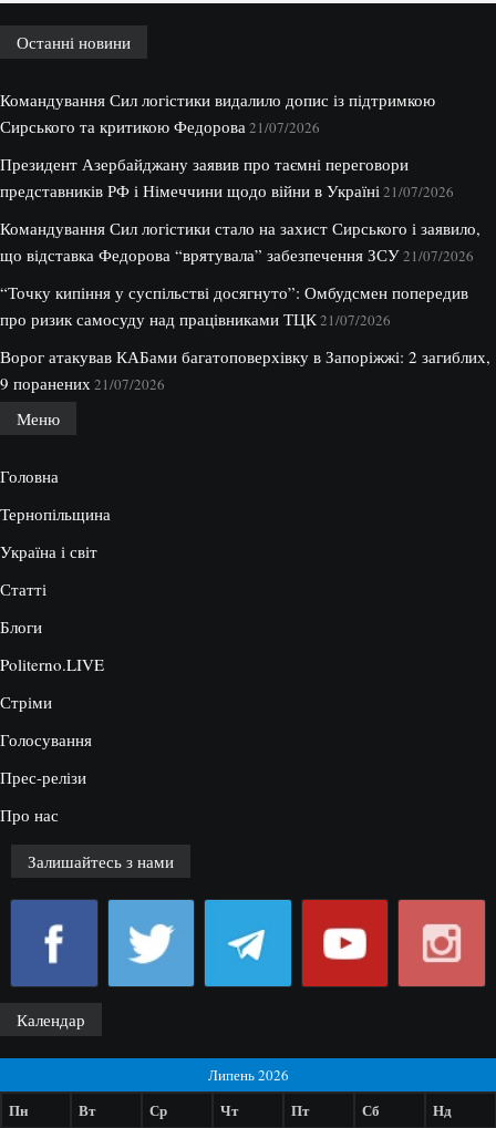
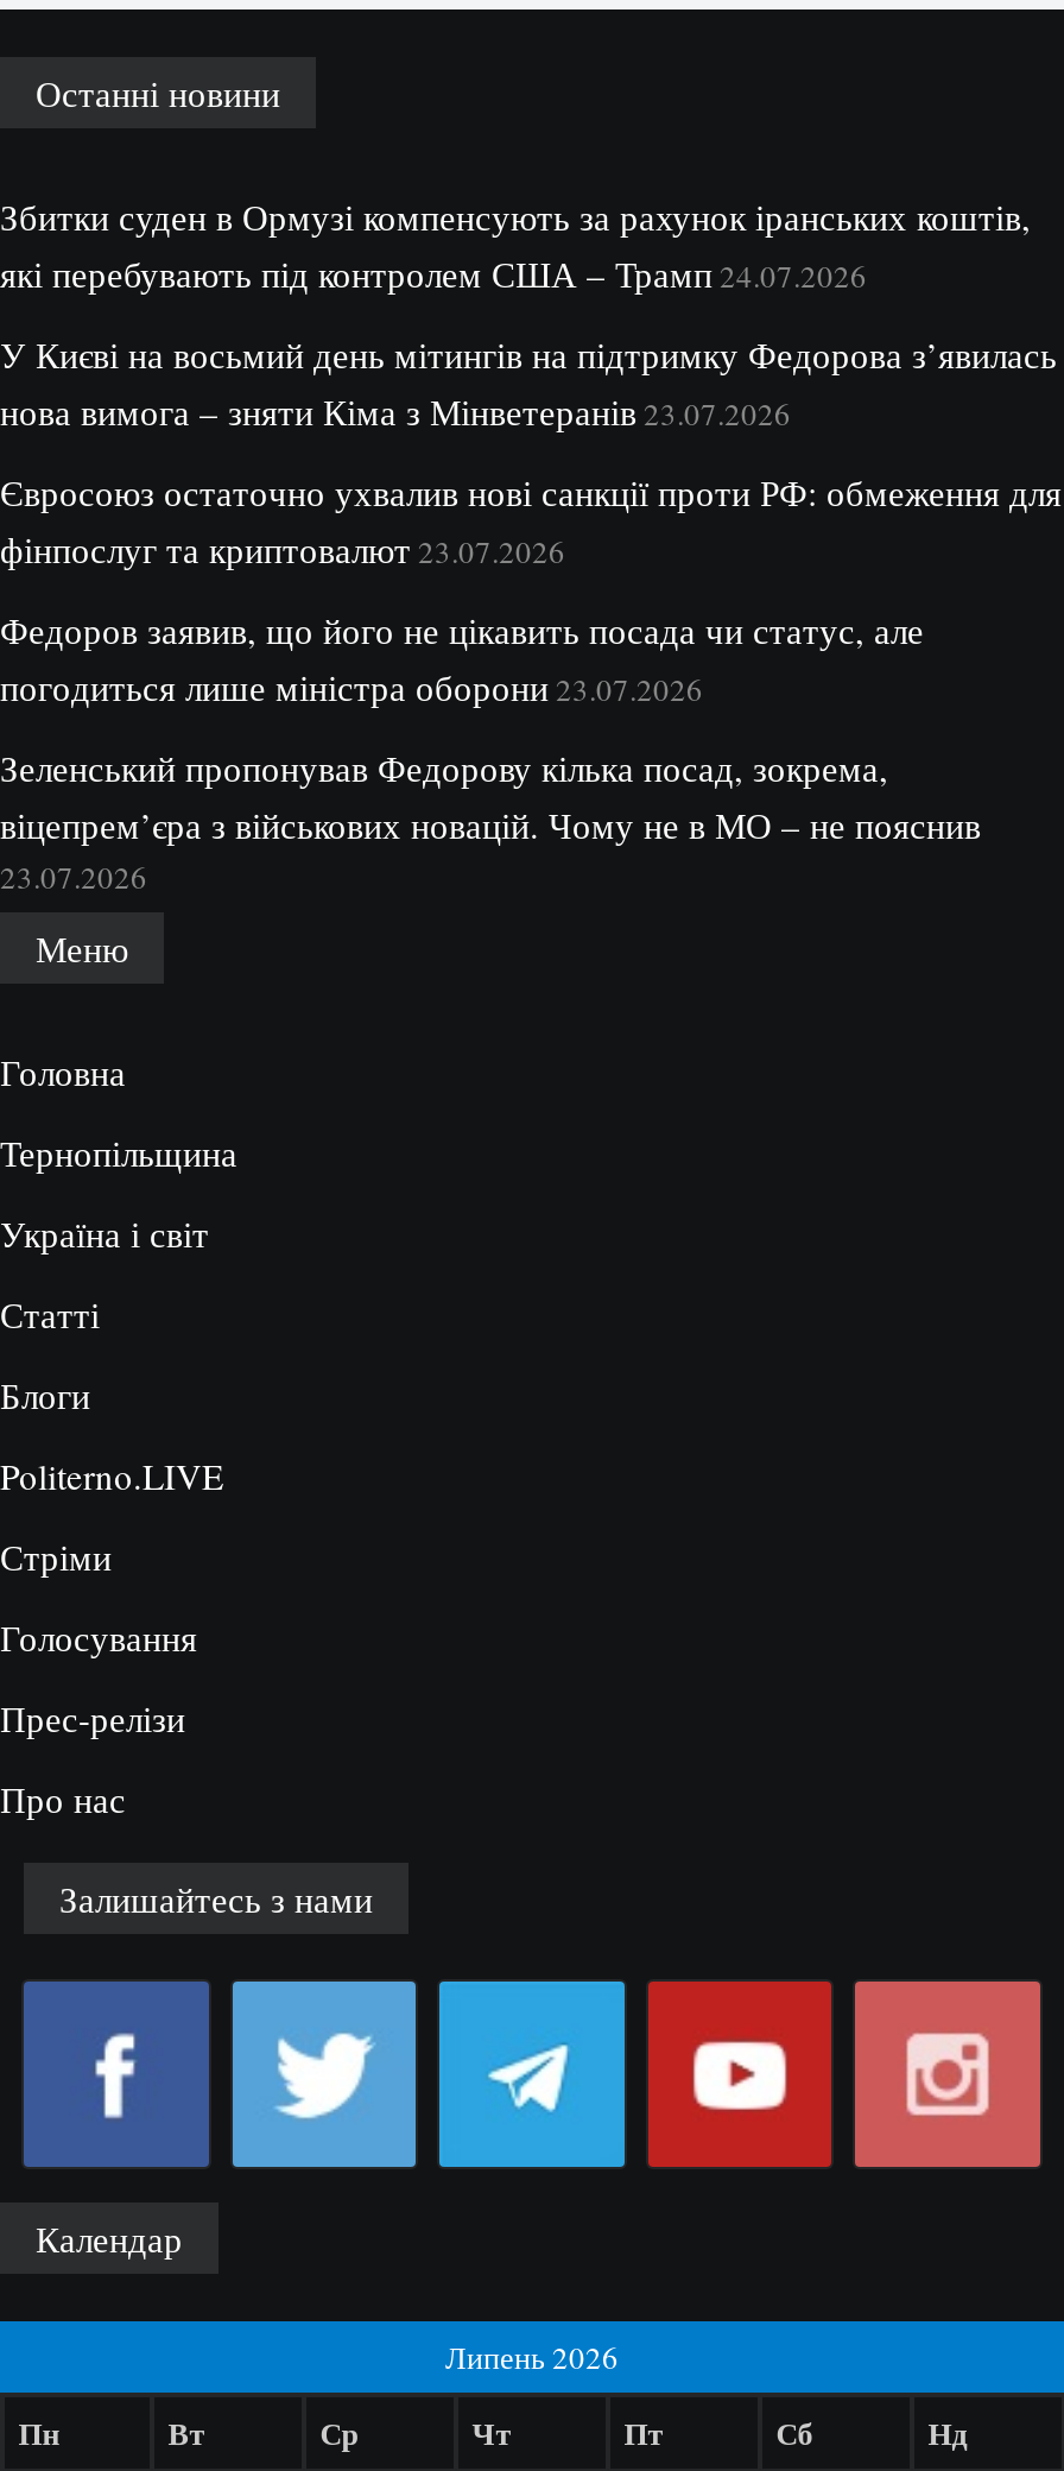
[0,89,435,137] Командування Сил логістики видалило допис із підтримкою | Сирського та критикою Федорова 21/07/2026 -> [0,193,1031,297] Збитки суден в Ормузі компенсують за рахунок іранських коштів, | які перебувають під контролем США – Трамп 24.07.2026
[0,153,454,202] Президент Азербайджану заявив про таємні переговори | представників РФ і Німеччини щодо війни в Україні 21/07/2026 -> [0,331,1057,435] У Києві на восьмий день мітингів на підтримку Федорова з’явилась | нова вимога – зняти Кіма з Мінветеранів 23.07.2026
[0,217,480,266] Командування Сил логістики стало на захист Сирського і заявило, | що відставка Федорова “врятувала” забезпечення ЗСУ 21/07/2026 -> [0,469,1062,573] Євросоюз остаточно ухвалив нові санкції проти РФ: обмеження для | фінпослуг та криптовалют 23.07.2026
[0,281,468,330] “Точку кипіння у суспільстві досягнуто”: Омбудсмен попередив | про ризик самосуду над працівниками ТЦК 21/07/2026 -> [0,606,924,711] Федоров заявив, що його не цікавить посада чи статус, але | погодиться лише міністра оборони 23.07.2026
[0,346,490,394] Ворог атакував КАБами багатоповерхівку в Запоріжжі: 2 загиблих, | 9 поранених 21/07/2026 -> [0,744,981,899] Зеленський пропонував Федорову кілька посад, зокрема, | віцепрем’єра з військових новацій. Чому не в МО – не пояснив | 23.07.2026

